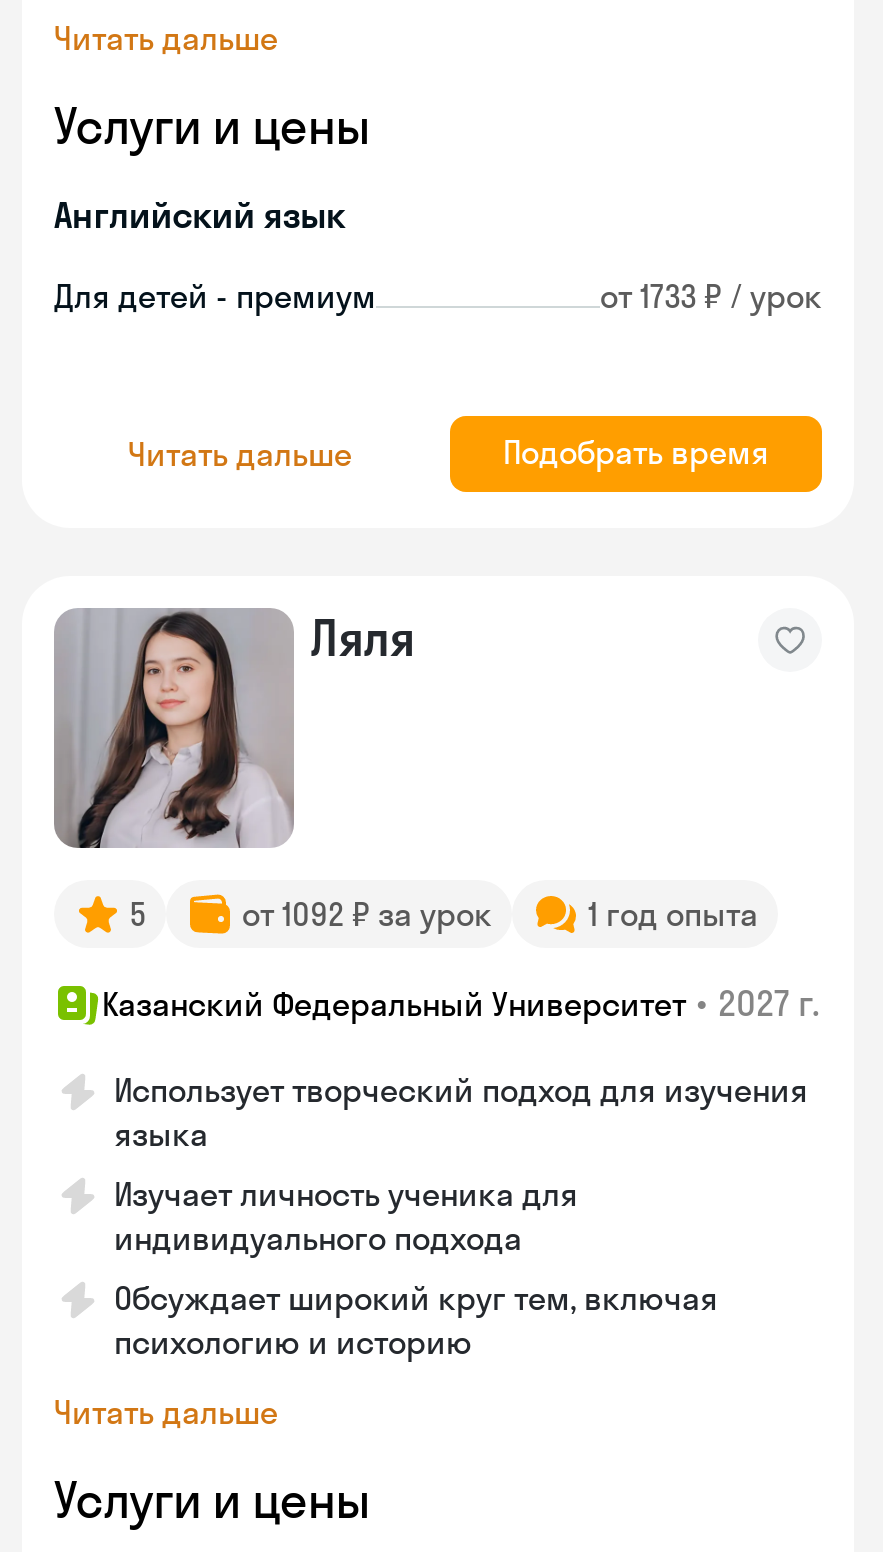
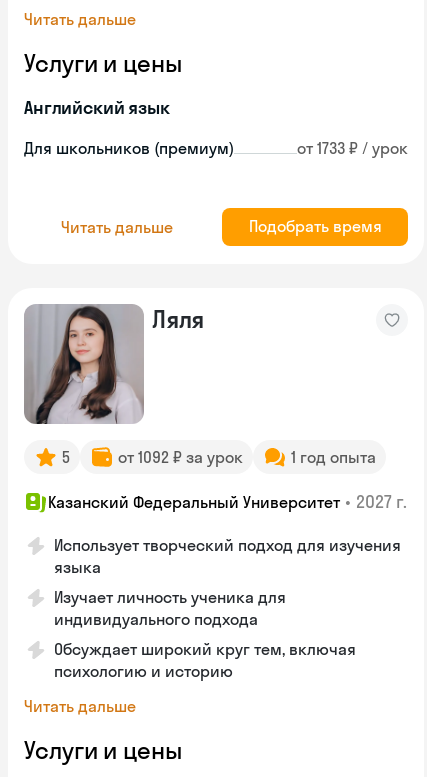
[54,276,376,316] Для детей - премиум -> [24,138,234,158] Для школьников (премиум)

